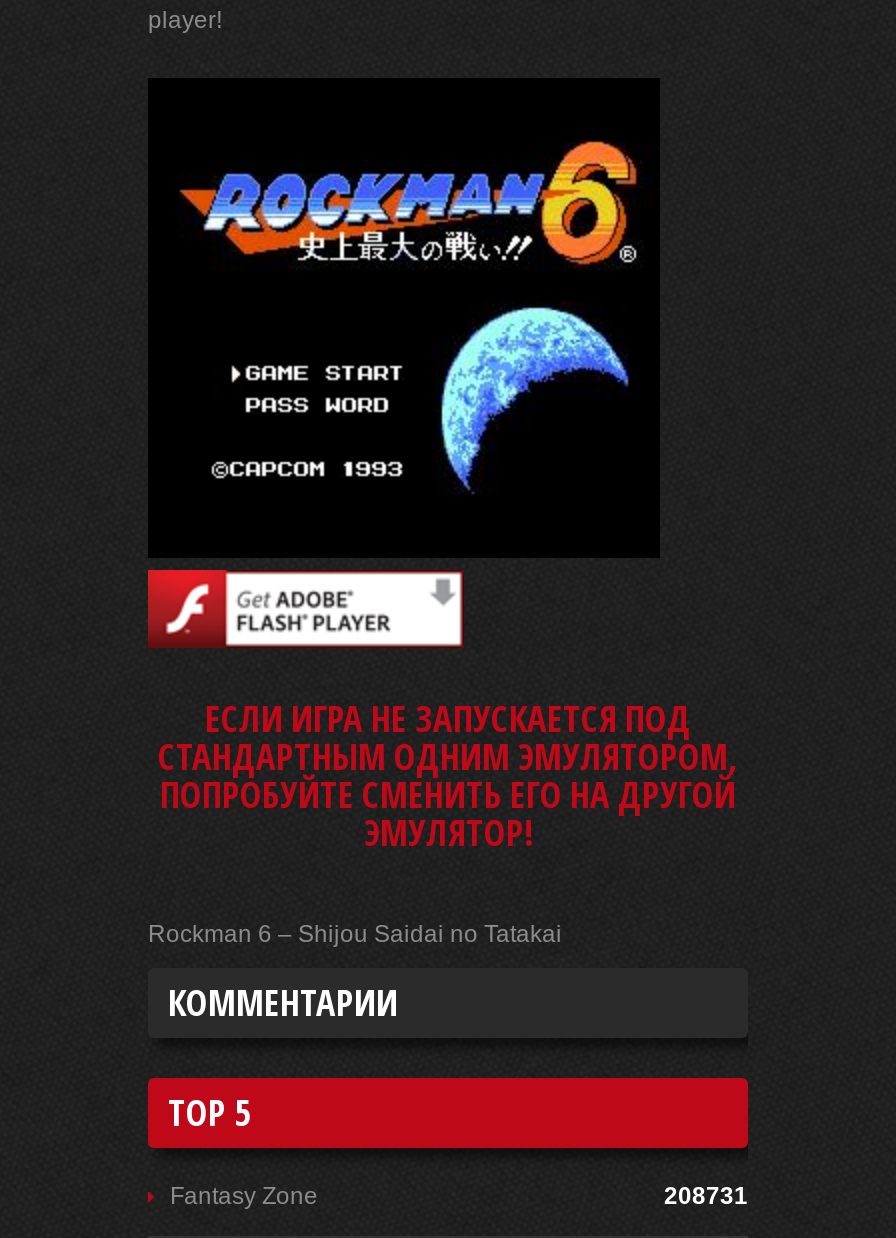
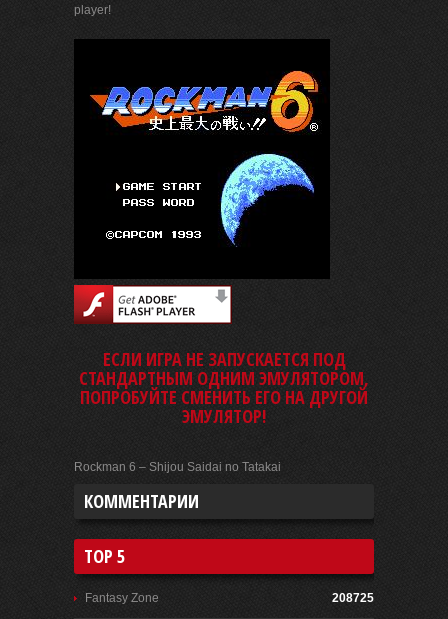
[664,1182,748,1210] 208731 -> [332,591,374,605] 208725

